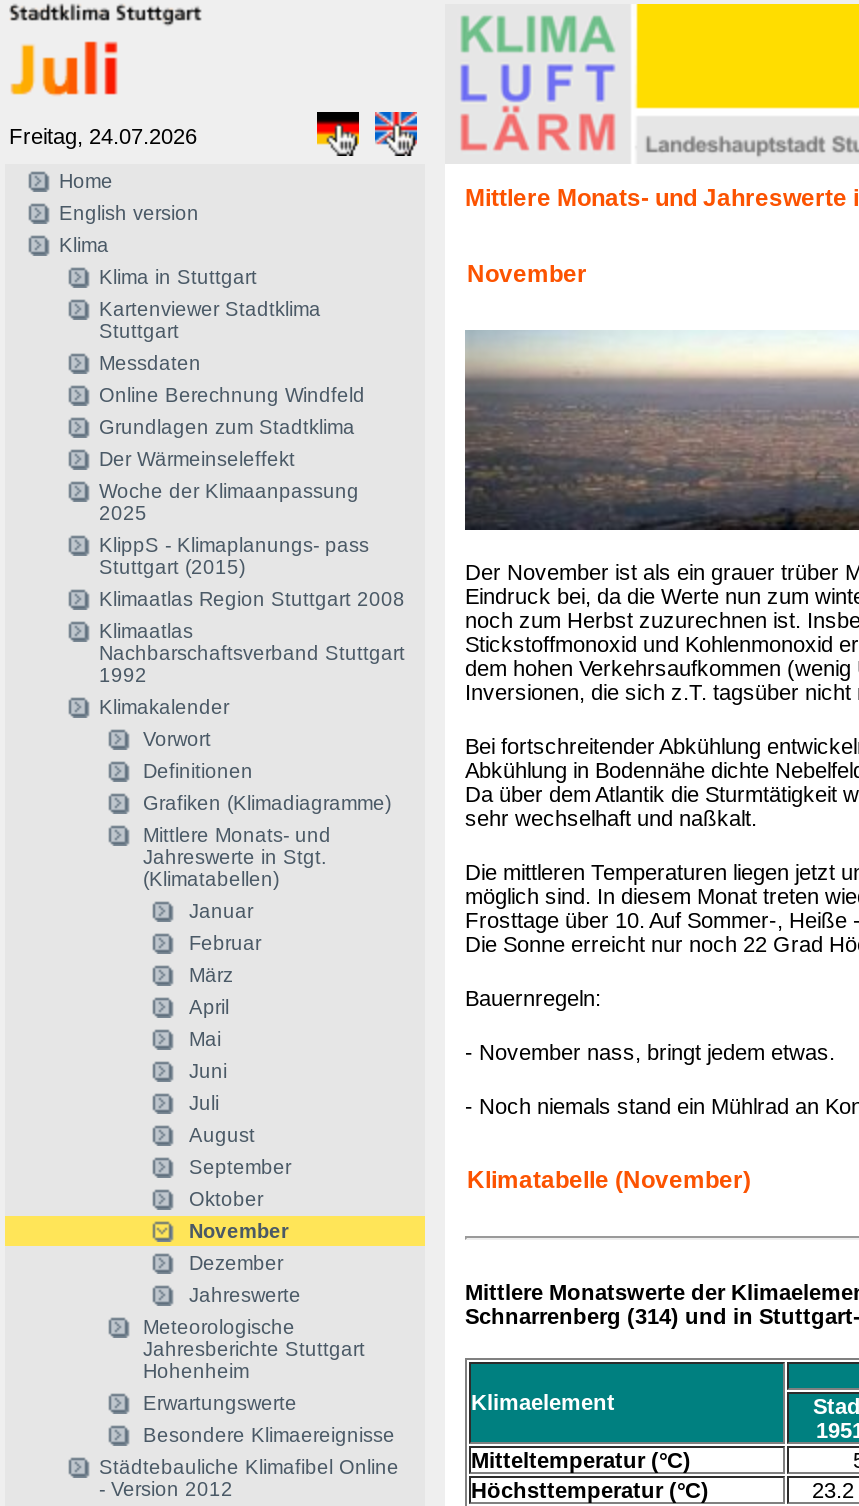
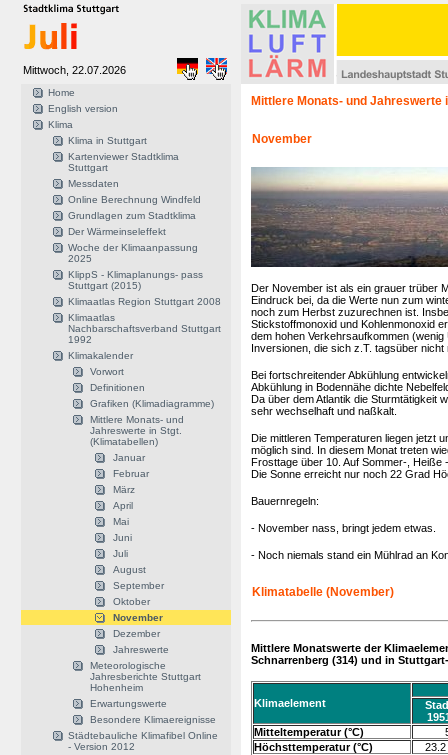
[9,124,197,148] Freitag, 24.07.2026 -> [23,64,126,76] Mittwoch, 22.07.2026

